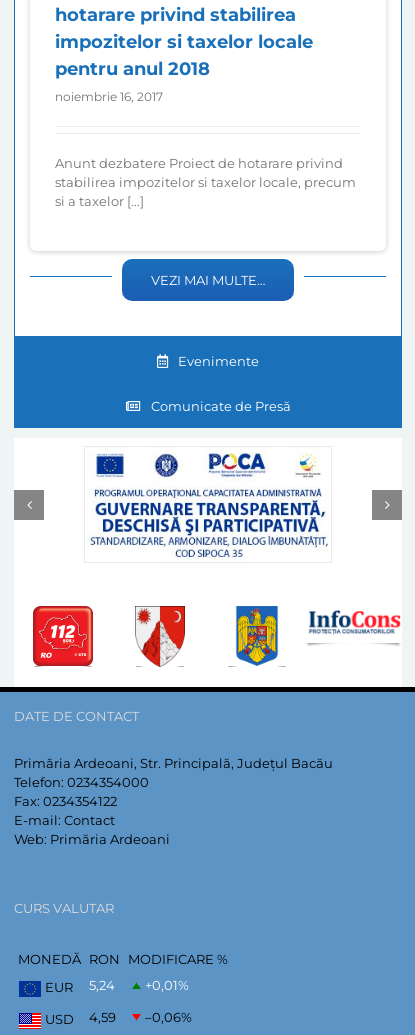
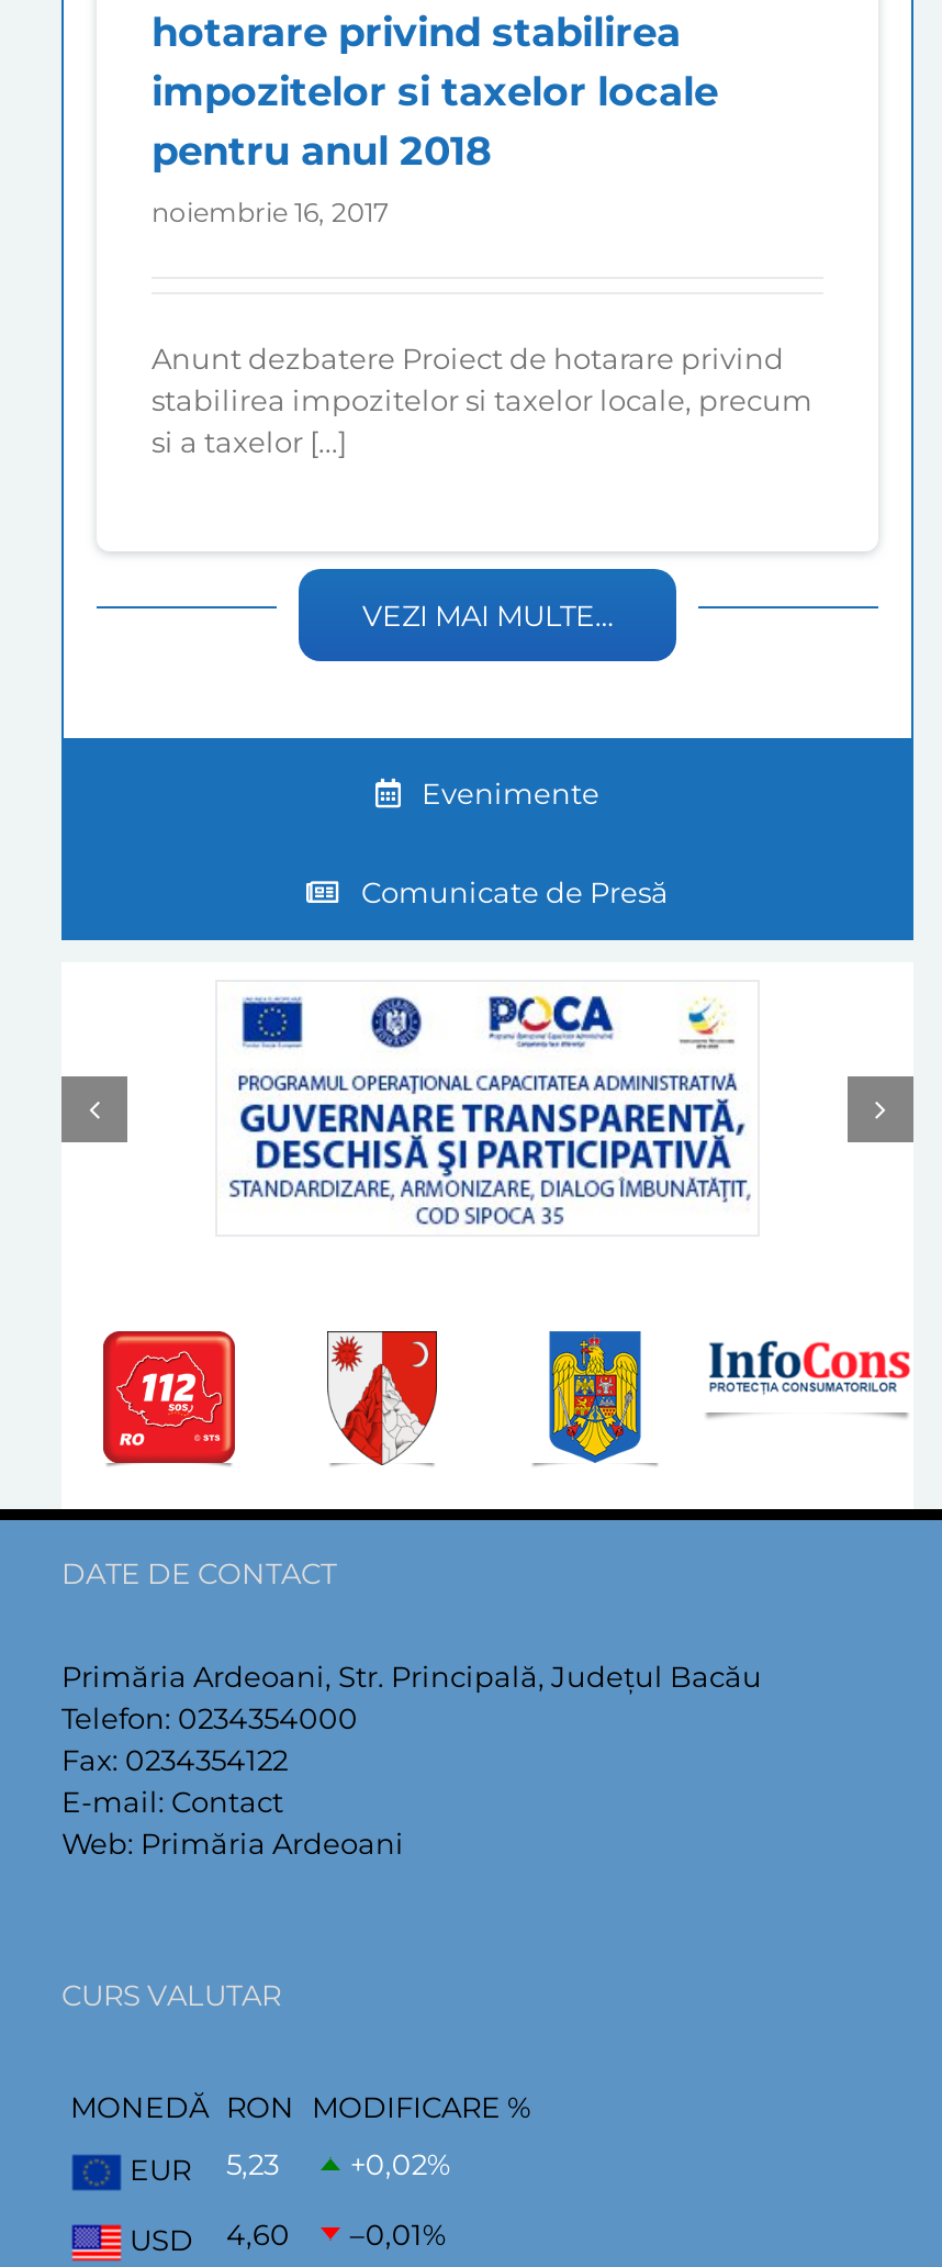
[89,977,115,993] 5,24 -> [226,2146,279,2181] 5,23
[145,977,189,993] +0,01% -> [350,2146,451,2181] +0,02%
[89,1009,116,1025] 4,59 -> [226,2216,290,2251] 4,60
[145,1009,192,1025] –0,06% -> [350,2216,447,2251] –0,01%

